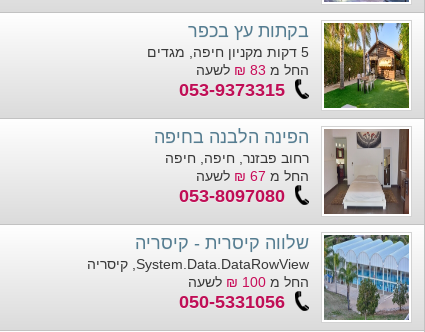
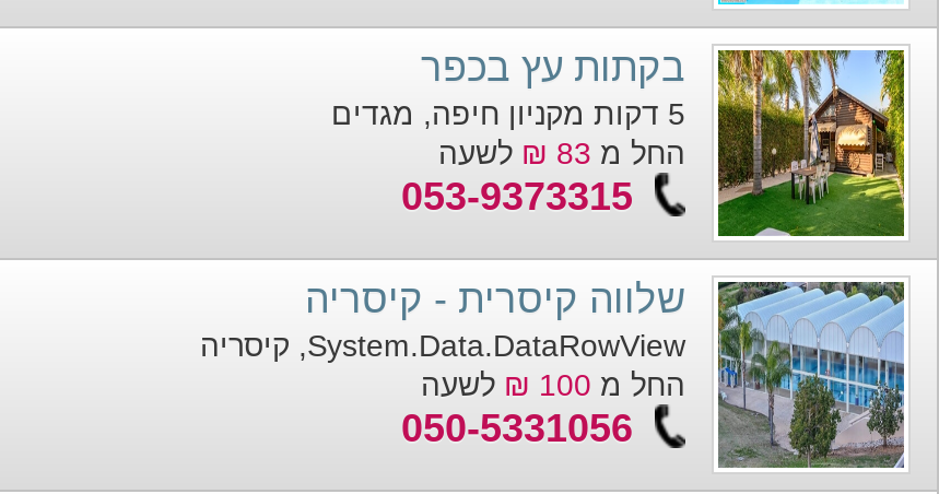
[154,127,410,214] [image] | הפינה הלבנה בחיפה | רחוב פבזנר, חיפה, חיפה | החל מ 67 ₪ | לשעה | 053-8097080 -> none

